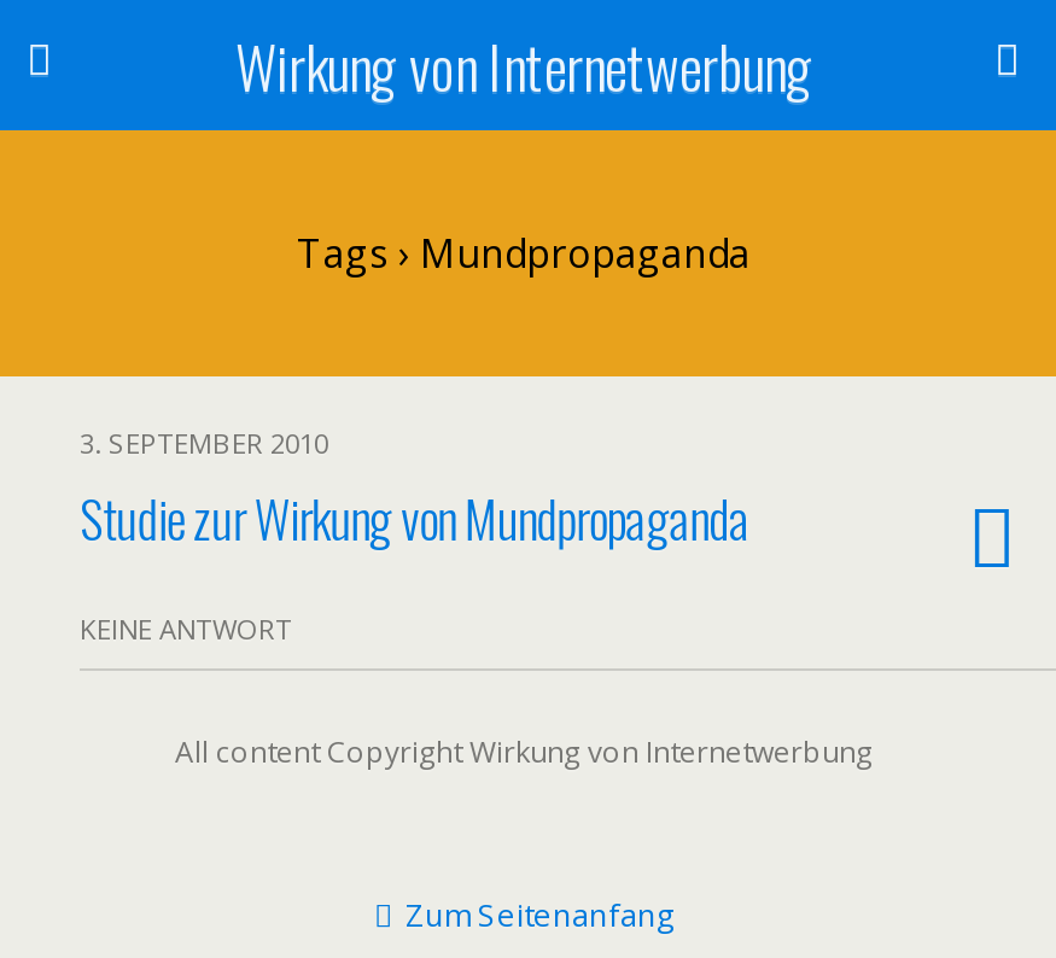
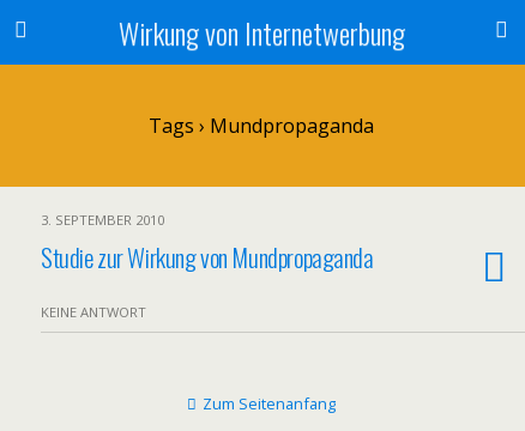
[175,731,873,772] All content Copyright Wirkung von Internetwerbung -> none

